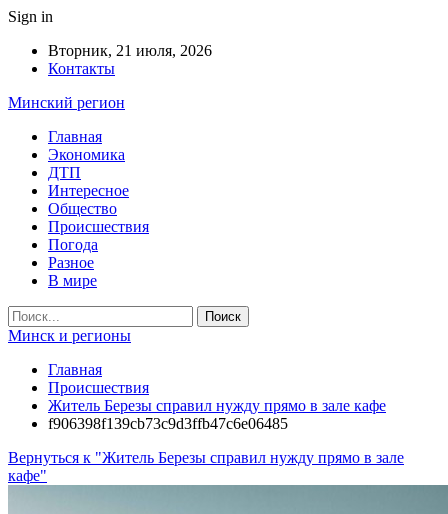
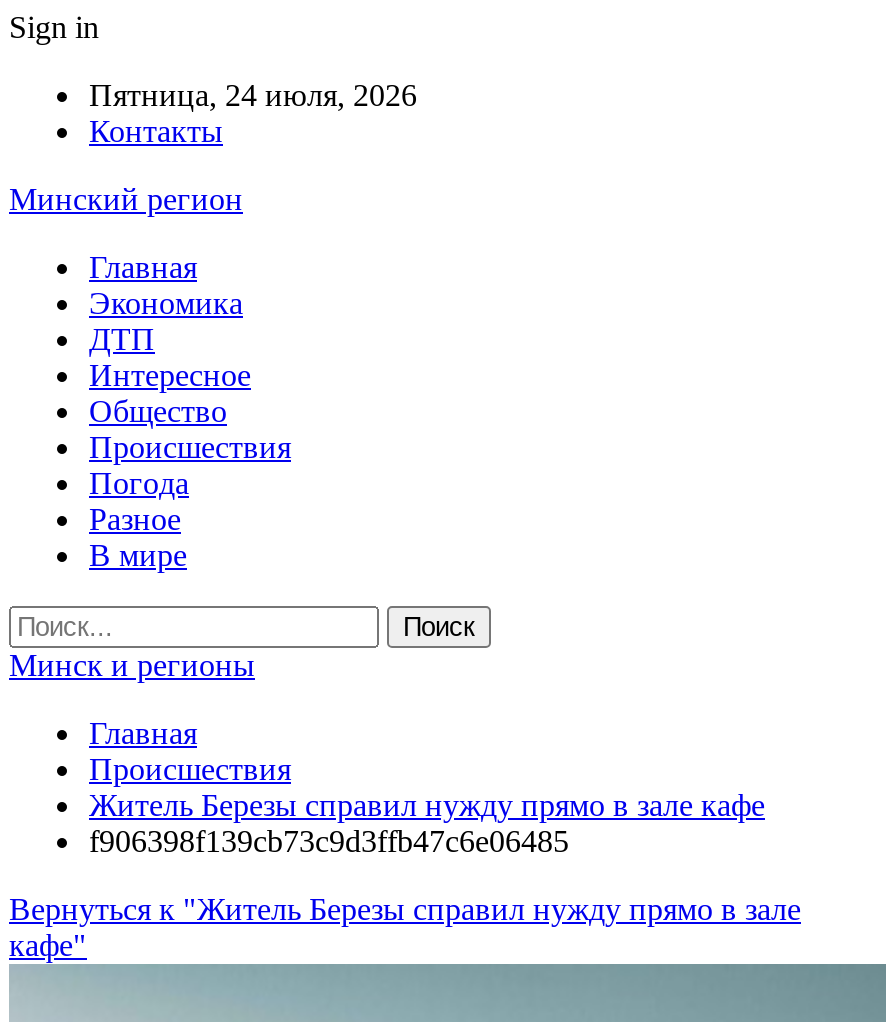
[48,42,212,59] Вторник, 21 июля, 2026 -> [89,78,417,112] Пятница, 24 июля, 2026

